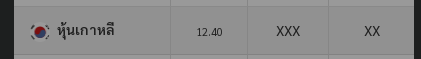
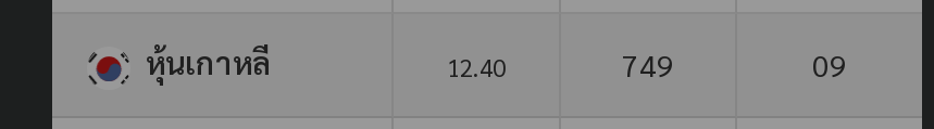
[276,21,379,39] XXX | XX -> [622,44,847,83] 749 | 09

